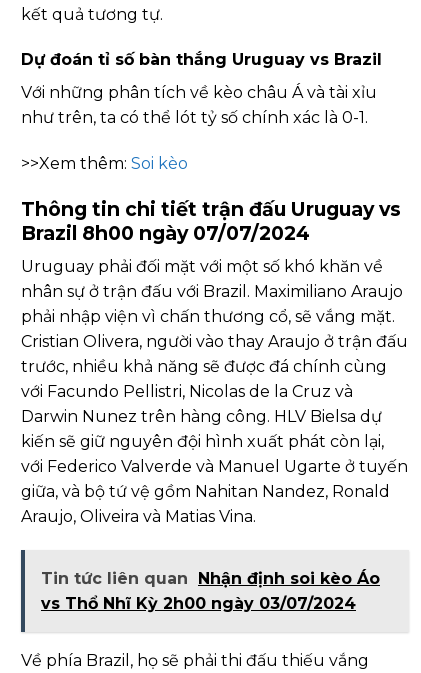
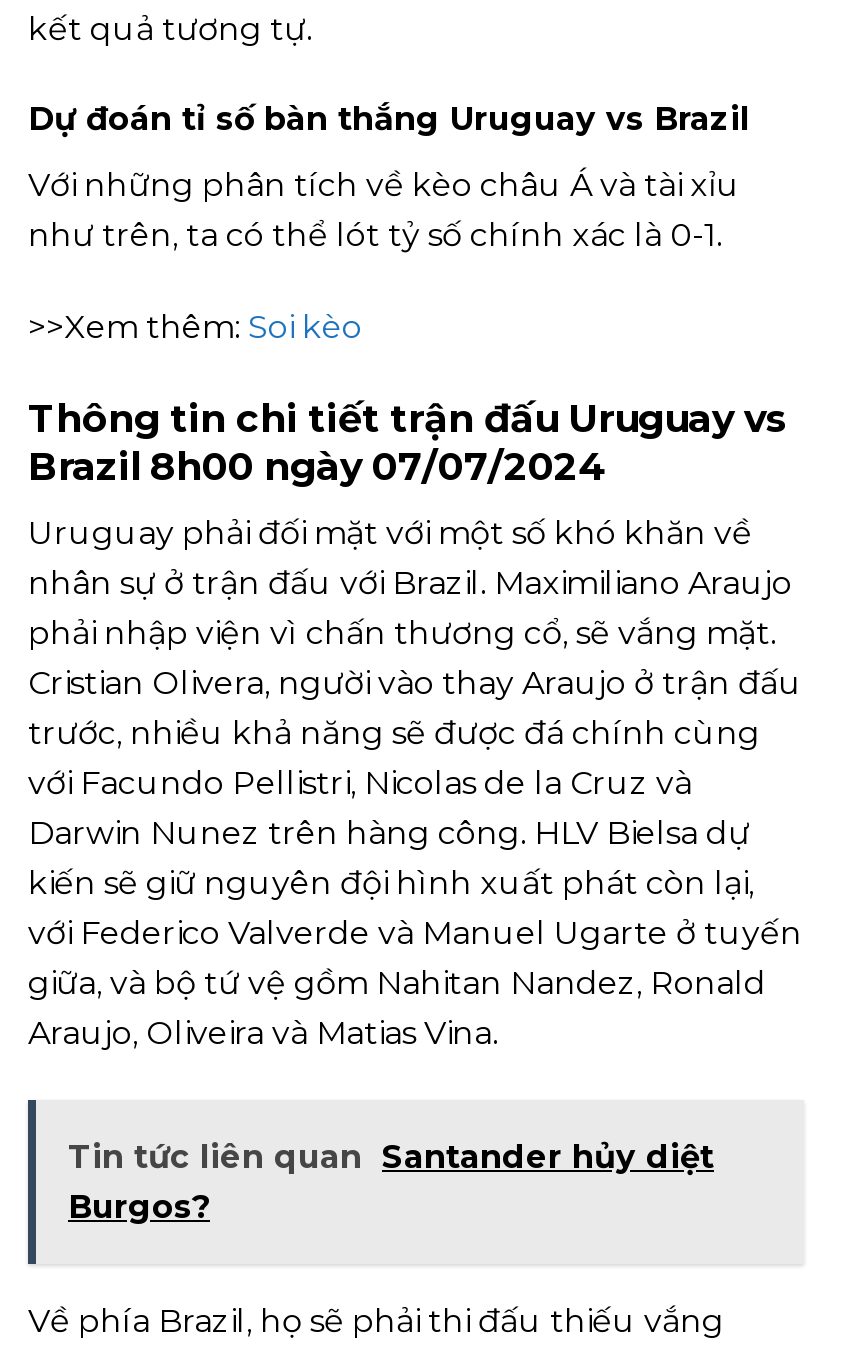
[41,569,380,613] Tin tức liên quan Nhận định soi kèo Áo | vs Thổ Nhĩ Kỳ 2h00 ngày 03/07/2024 -> [68,1139,714,1227] Tin tức liên quan Santander hủy diệt | Burgos?

